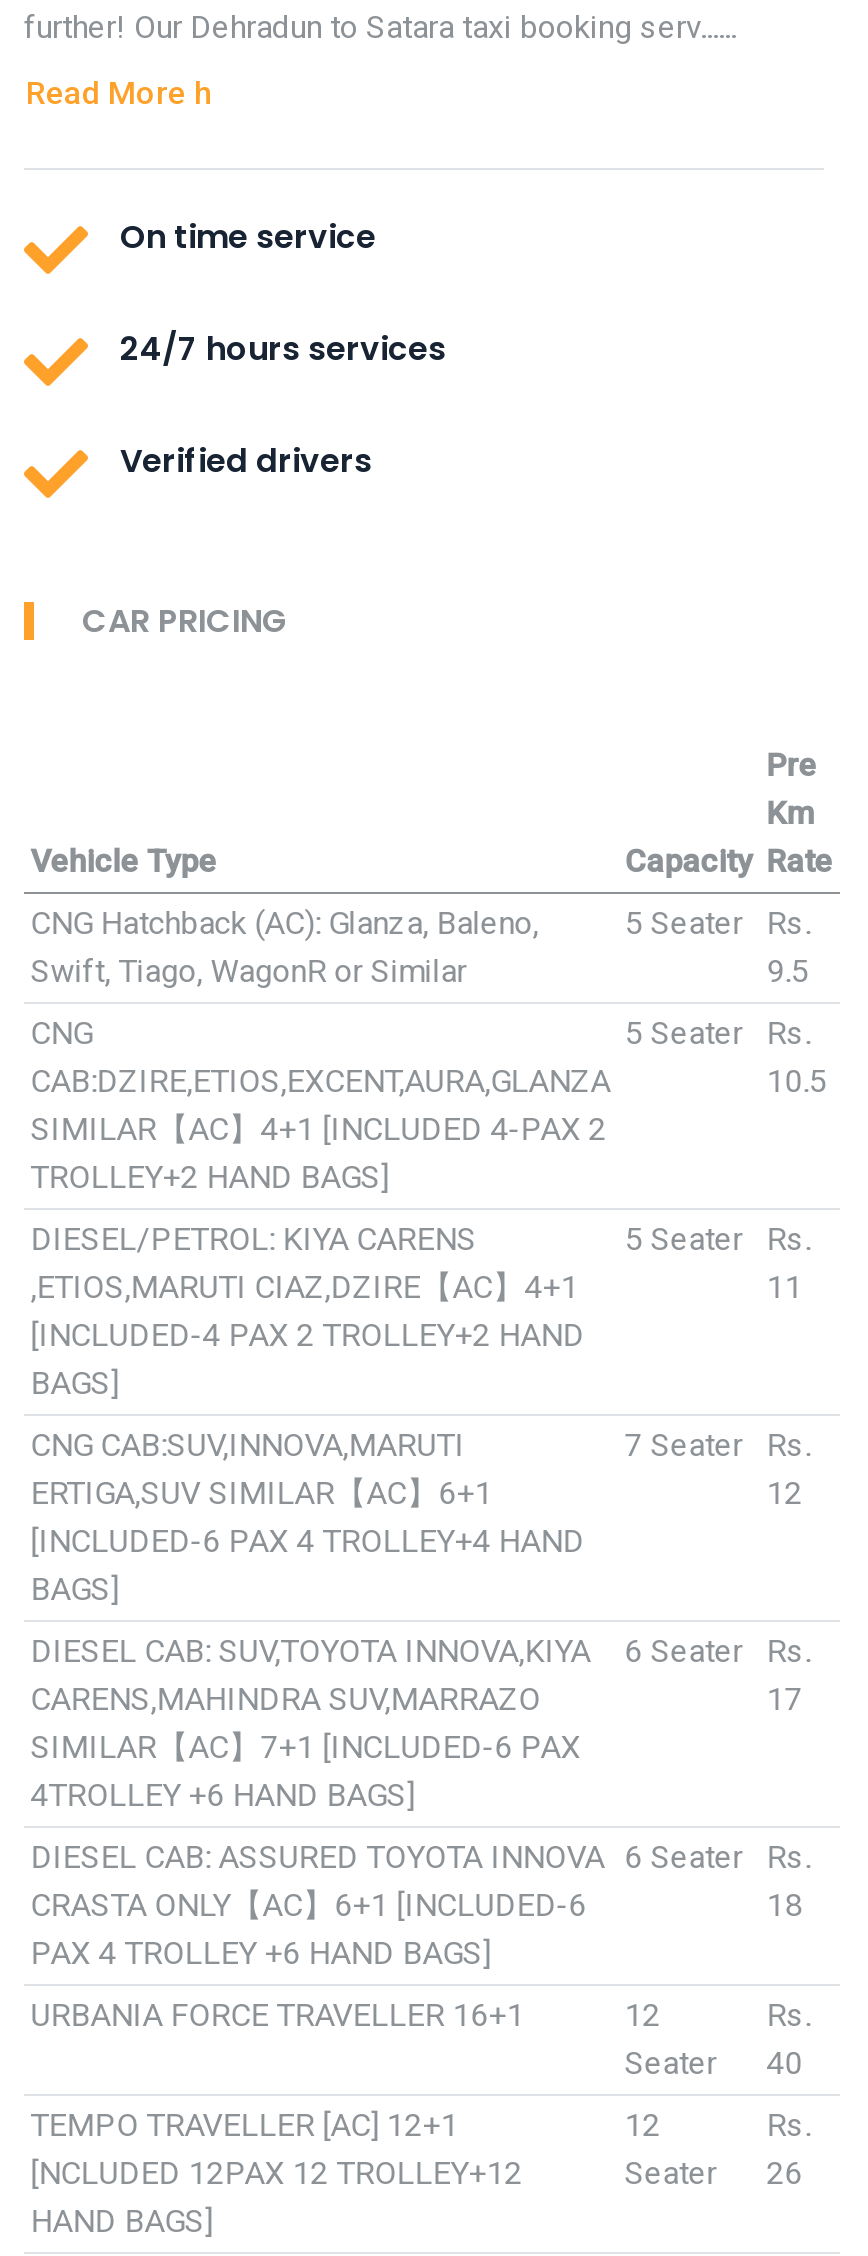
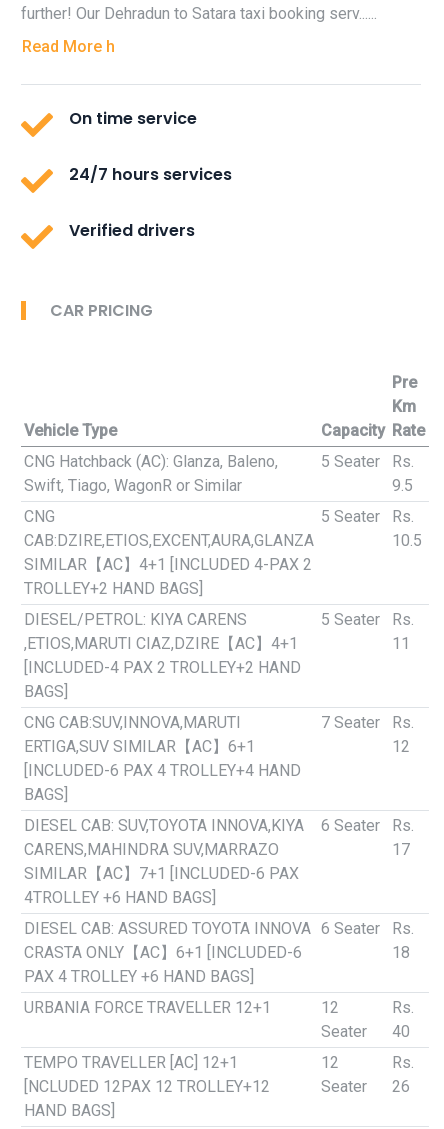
[30,1996,524,2034] URBANIA FORCE TRAVELLER 16+1 -> [24,998,271,1017] URBANIA FORCE TRAVELLER 12+1

